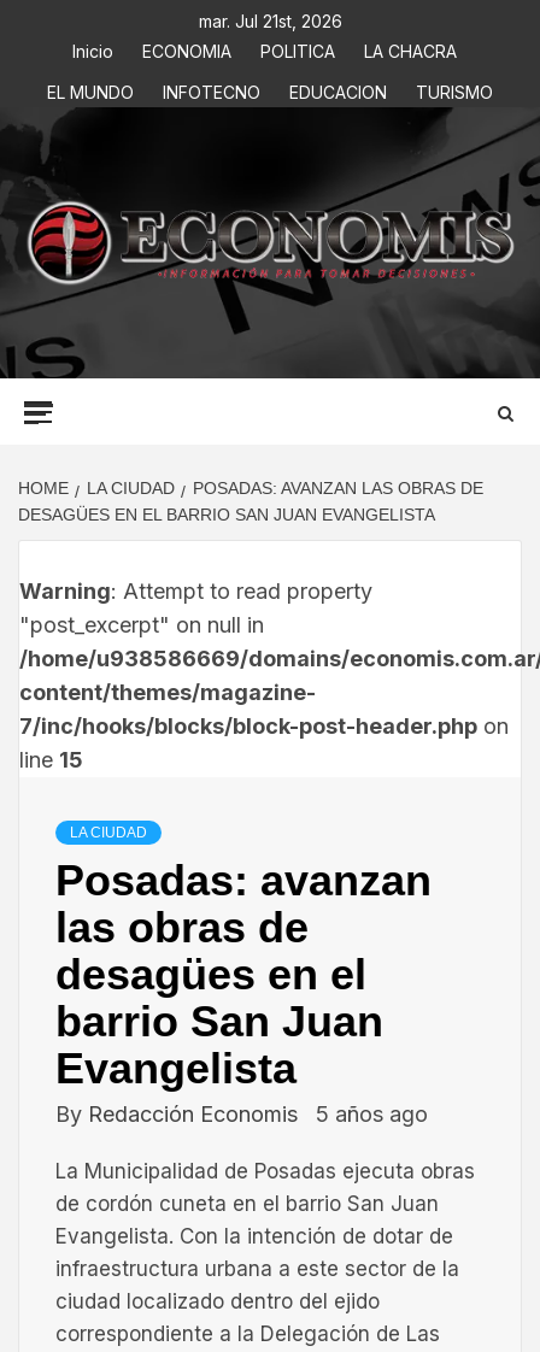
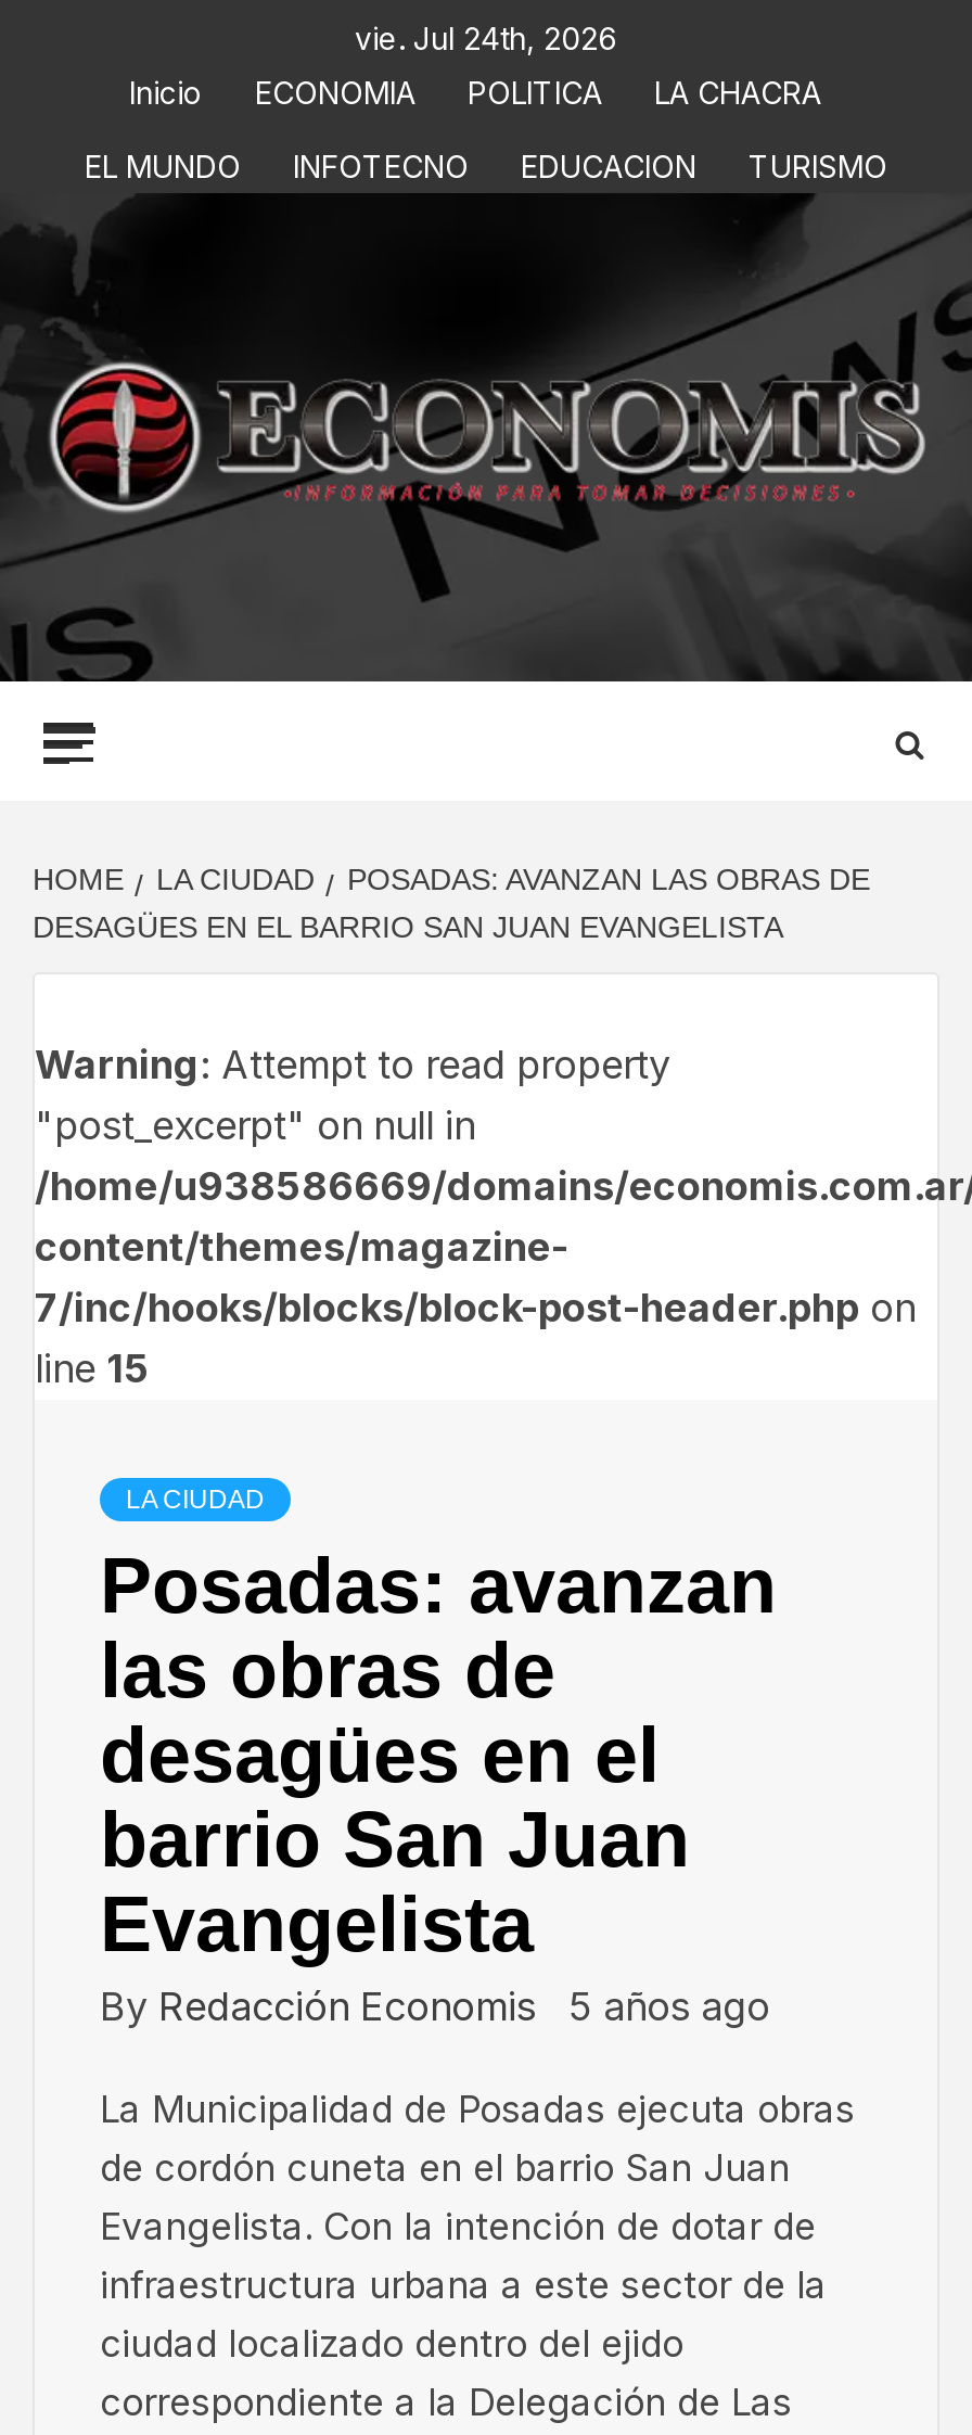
[198,11,342,31] mar. Jul 21st, 2026 -> [355,20,617,56] vie. Jul 24th, 2026

